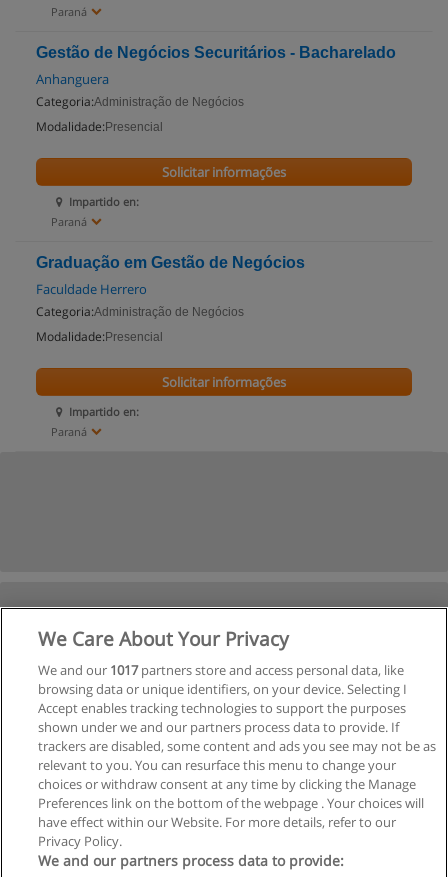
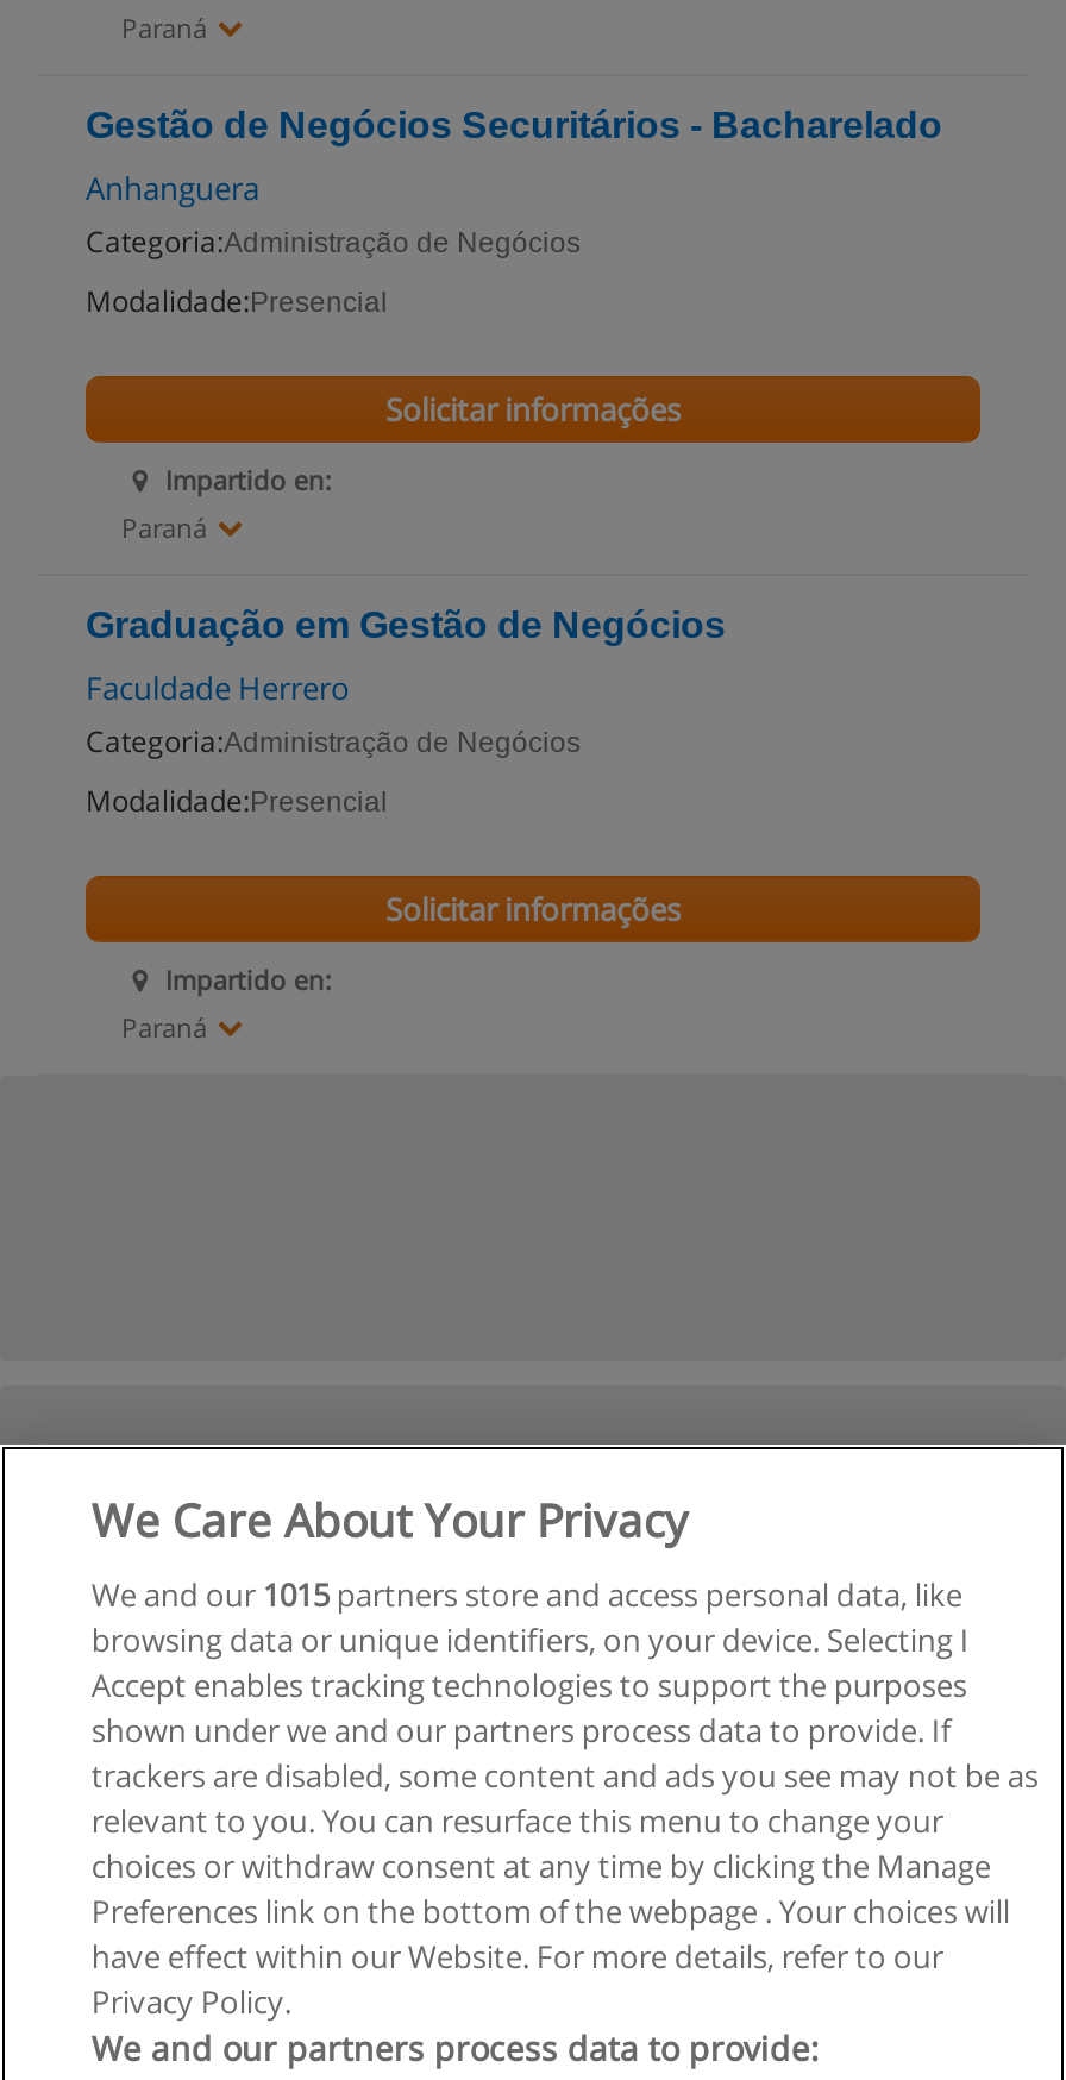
[38,661,404,679] We and our 1017 partners store and access personal data, like -> [91,1573,962,1616] We and our 1015 partners store and access personal data, like

